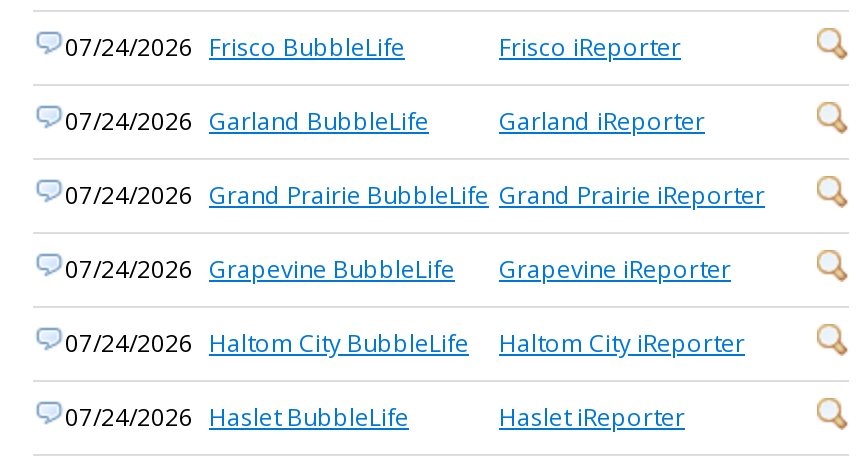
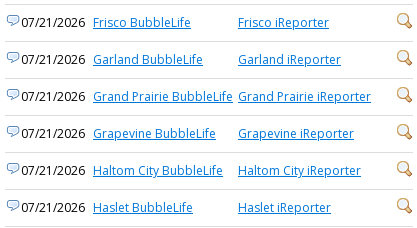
[65,30,405,64] 07/24/2026 Frisco BubbleLife -> [21,14,191,31] 07/21/2026 Frisco BubbleLife
[65,104,429,138] 07/24/2026 Garland BubbleLife -> [21,51,203,68] 07/21/2026 Garland BubbleLife
[65,178,765,212] 07/24/2026 Grand Prairie BubbleLife Grand Prairie iReporter -> [21,88,371,105] 07/21/2026 Grand Prairie BubbleLife Grand Prairie iReporter
[65,252,455,286] 07/24/2026 Grapevine BubbleLife -> [21,125,216,142] 07/21/2026 Grapevine BubbleLife
[65,326,469,360] 07/24/2026 Haltom City BubbleLife -> [21,162,223,179] 07/21/2026 Haltom City BubbleLife
[65,400,409,434] 07/24/2026 Haslet BubbleLife -> [21,199,193,216] 07/21/2026 Haslet BubbleLife

